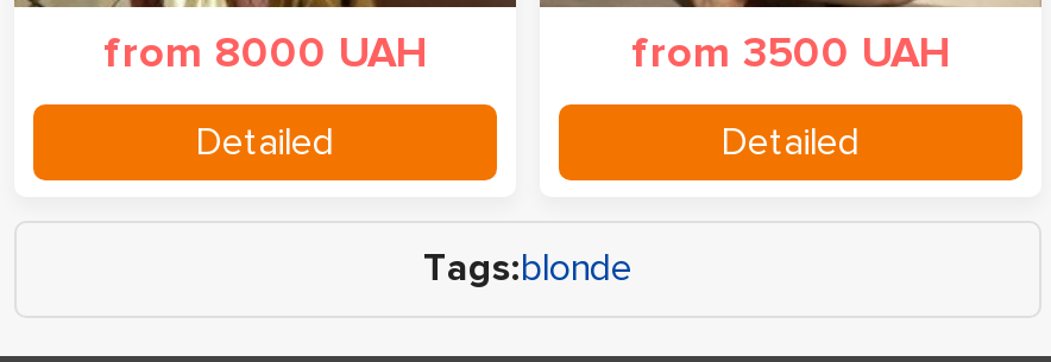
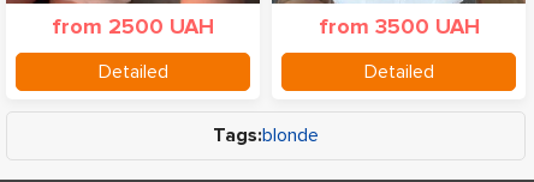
[103,26,427,78] from 8000 UAH -> [52,13,214,40] from 2500 UAH

